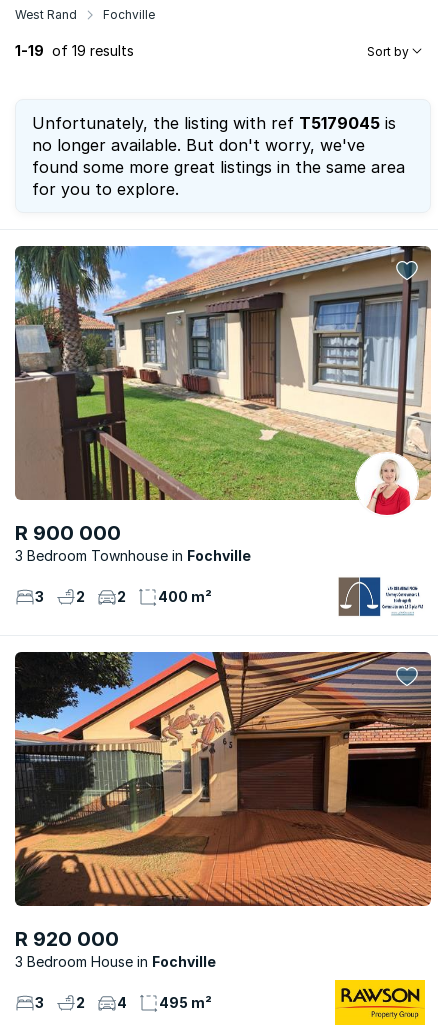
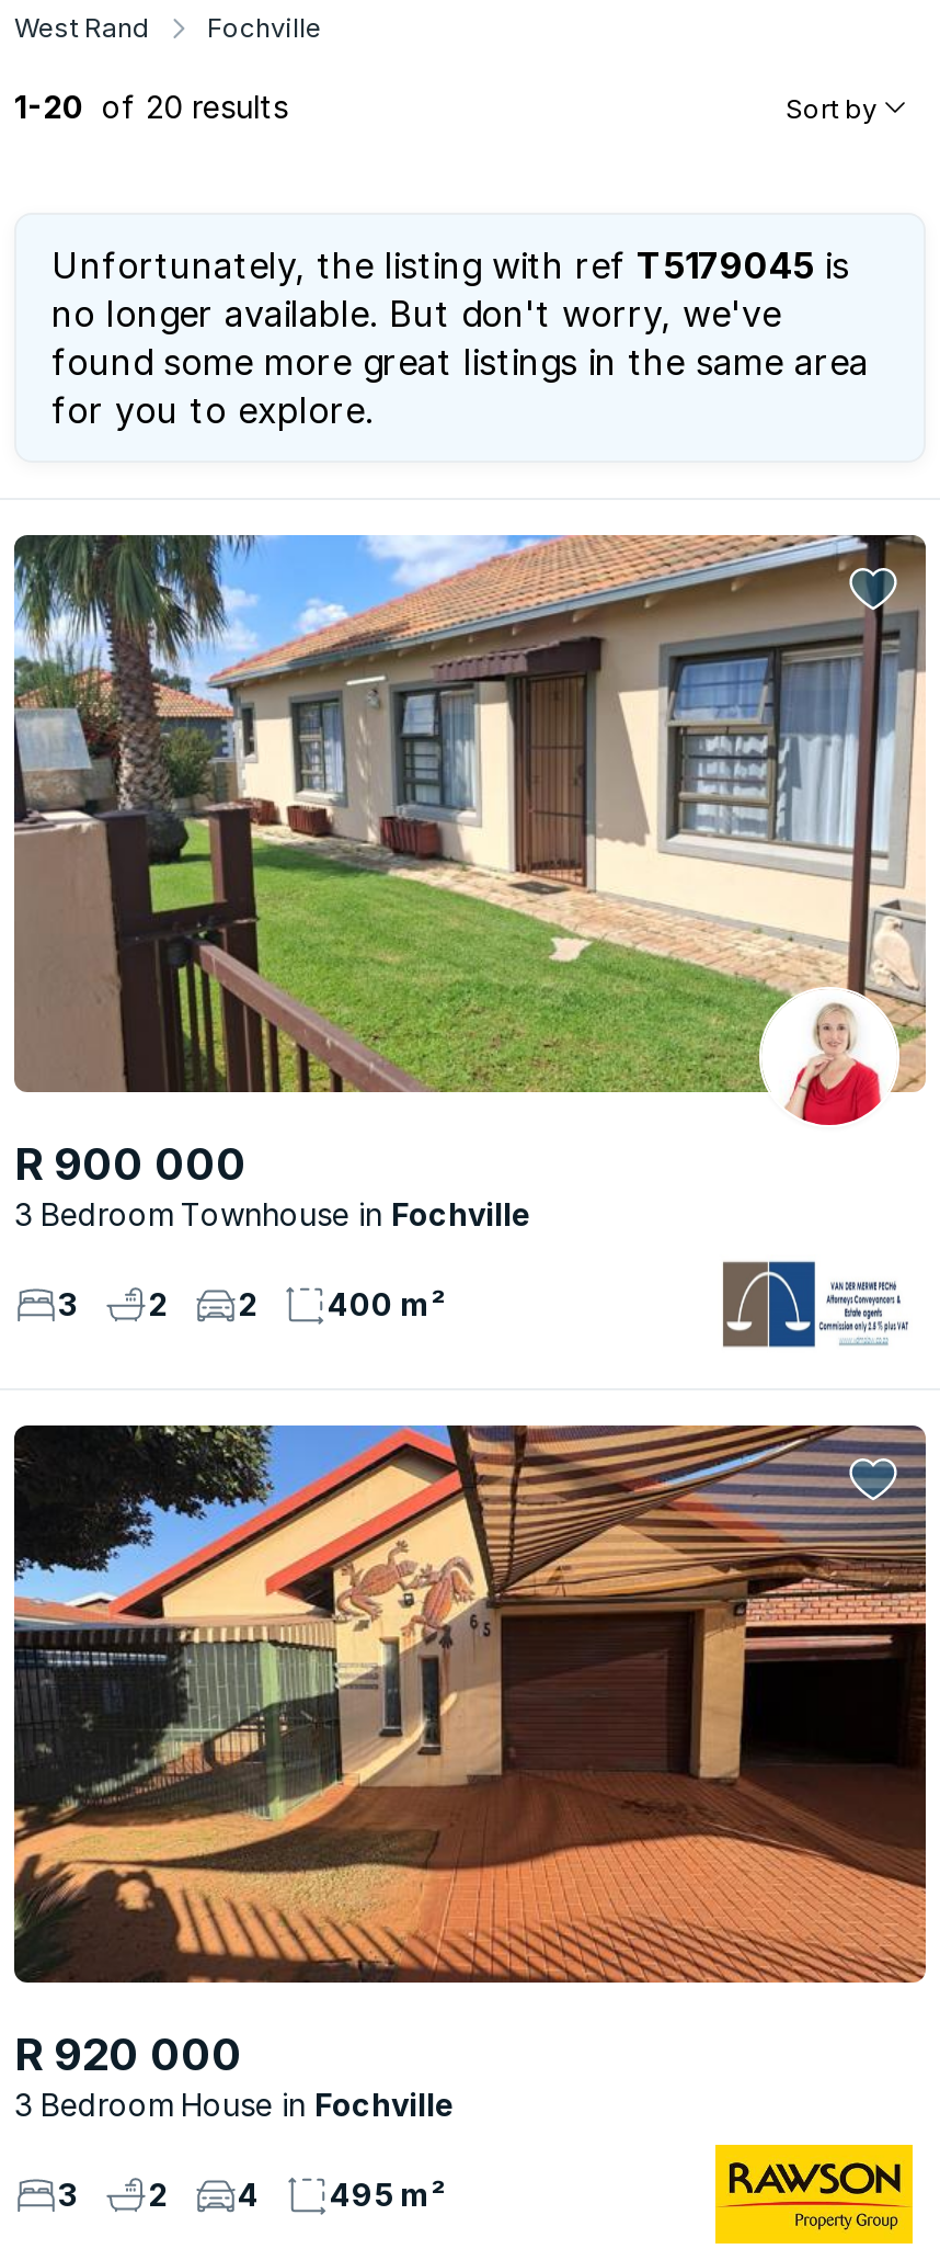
[15,42,134,59] 1-19 of 19 results -> [14,89,288,126] 1-20 of 20 results

